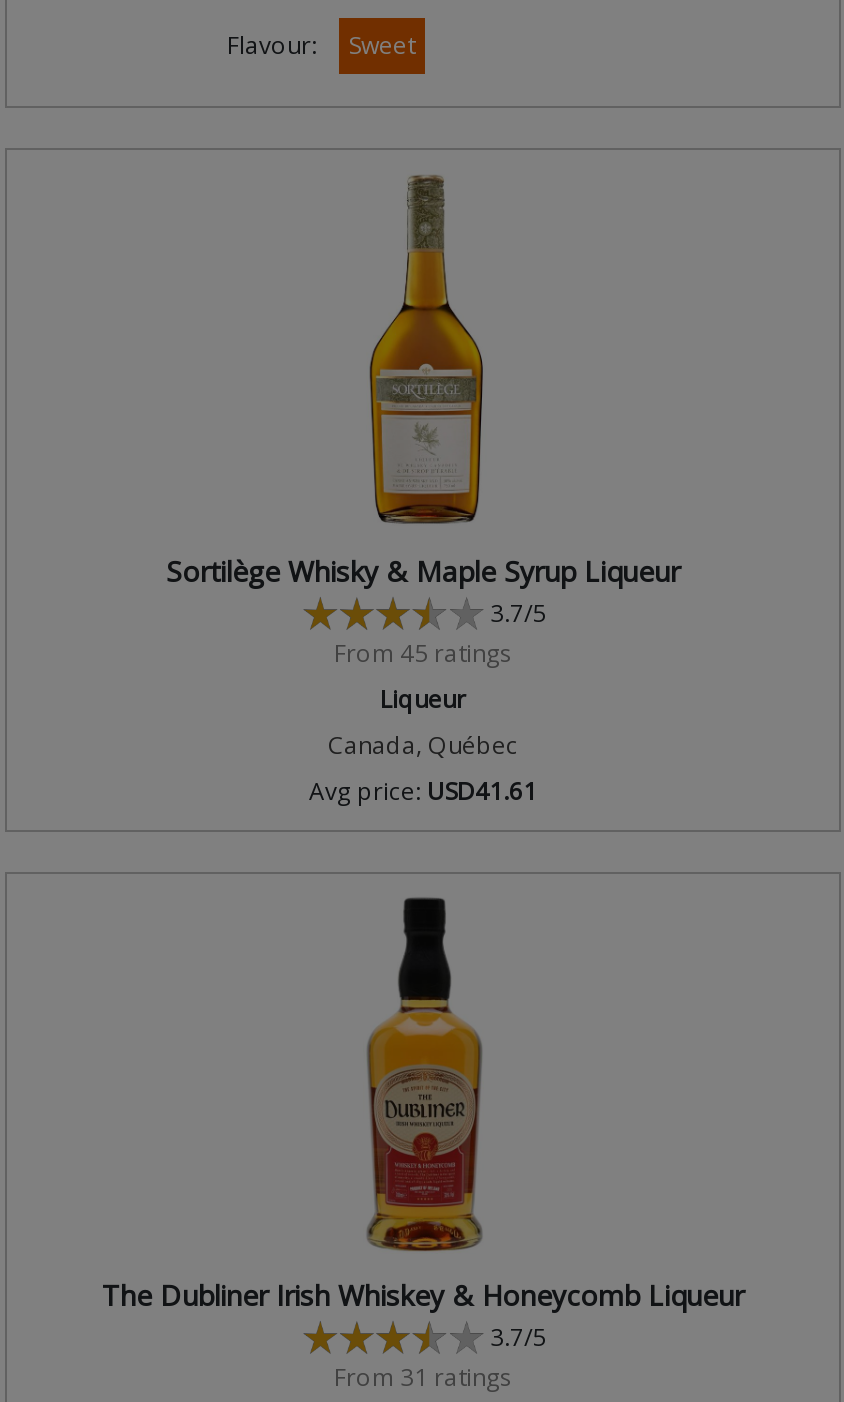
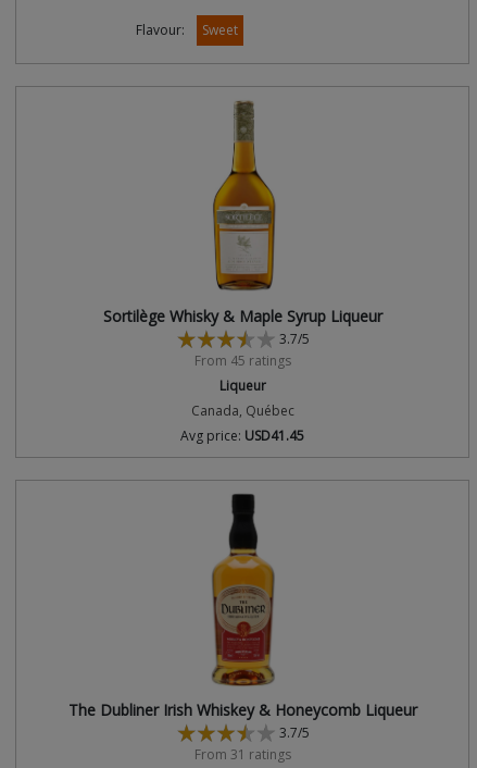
[309,774,537,808] Avg price: USD41.61 -> [180,426,304,445] Avg price: USD41.45

